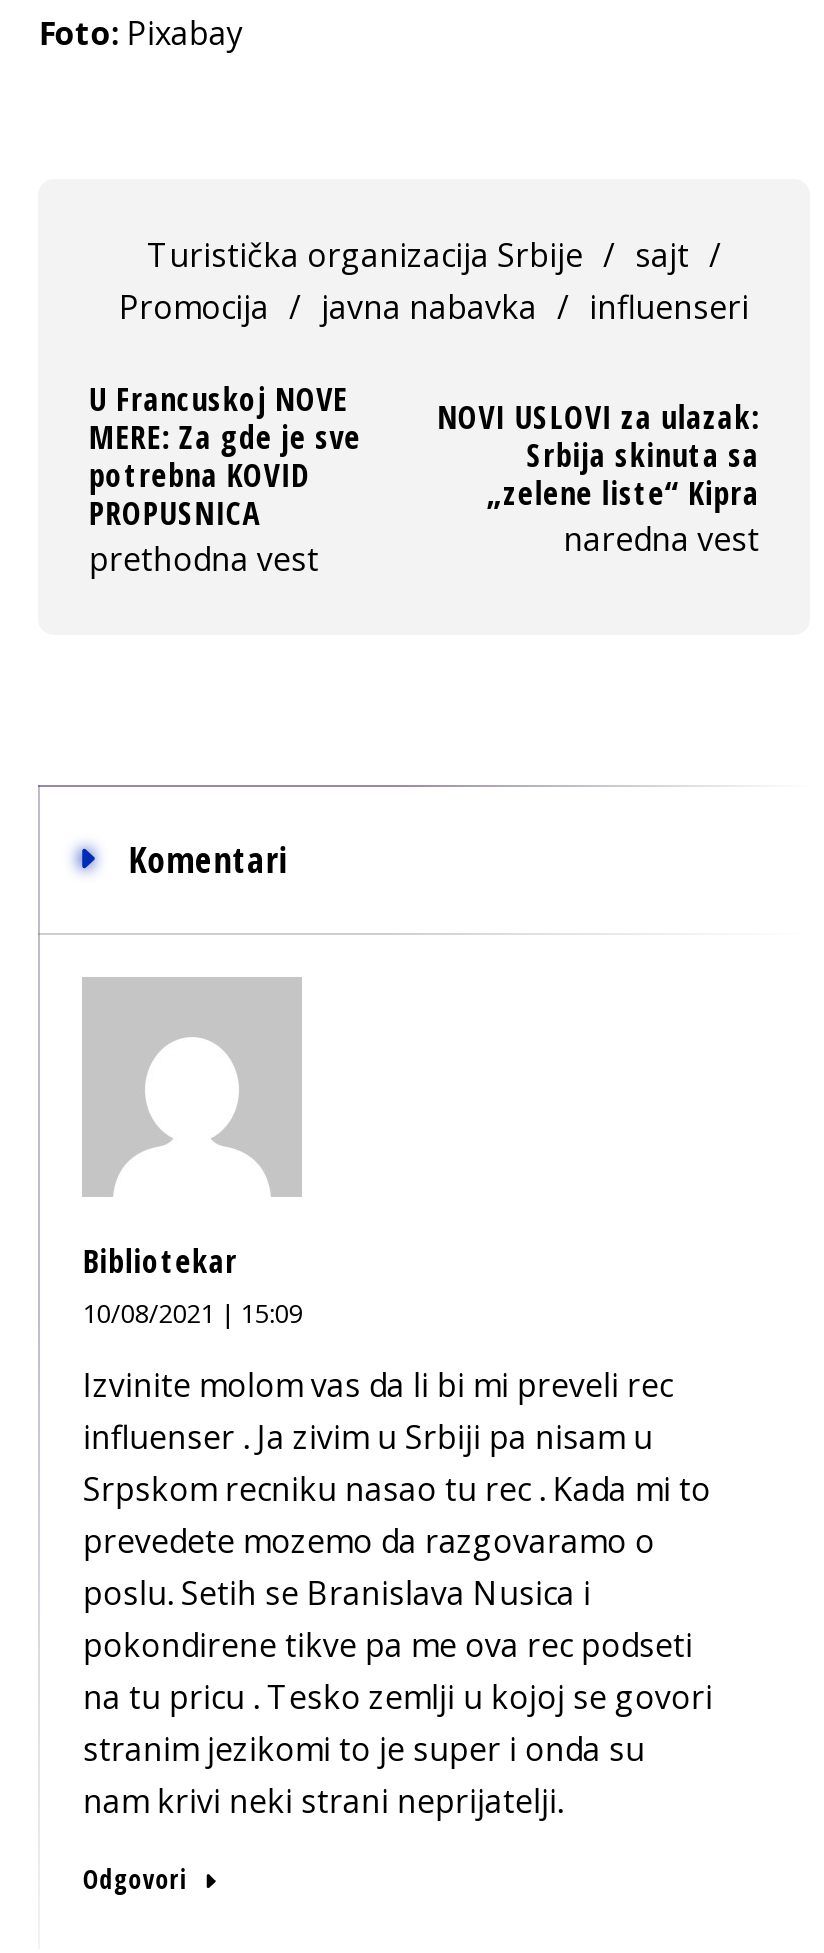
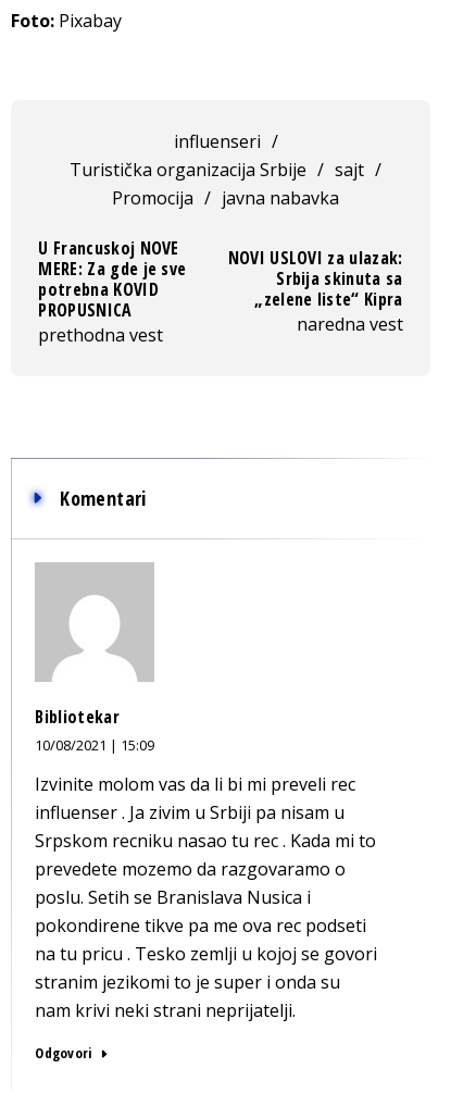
none -> [174,129,278,153] influenseri /
[119,285,749,329] Promocija / javna nabavka / influenseri -> [112,186,340,210] Promocija / javna nabavka

